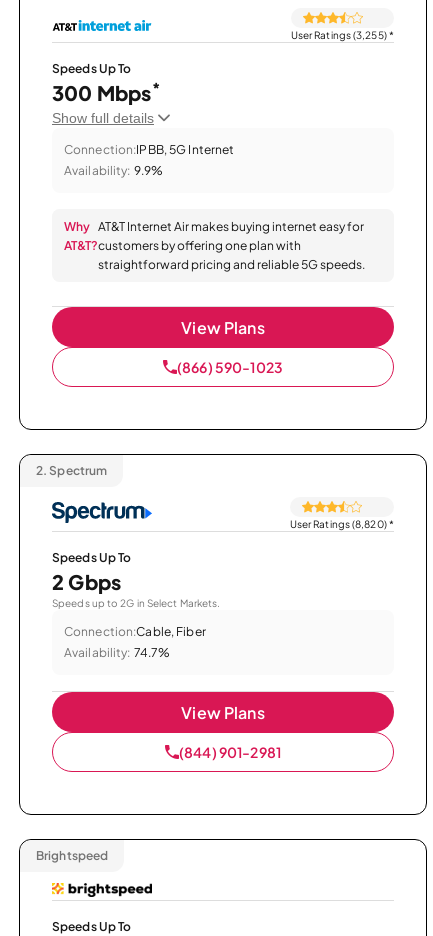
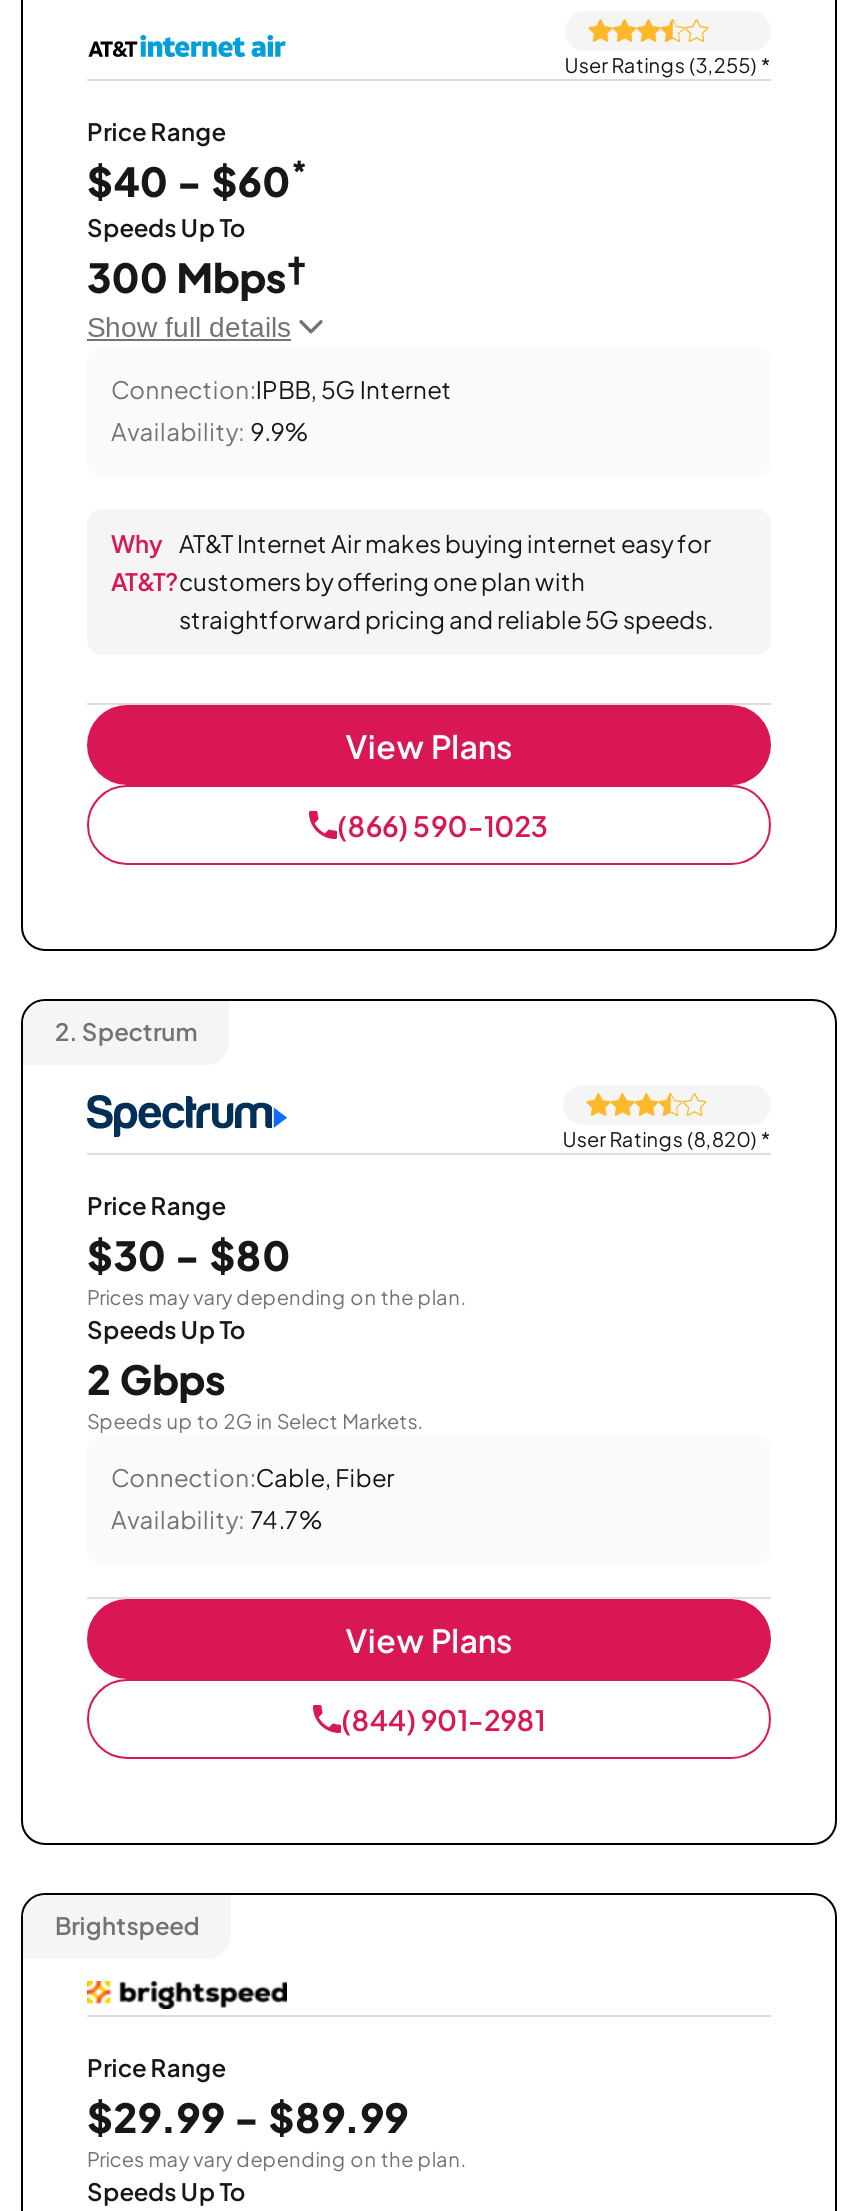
none -> [87,117,307,205] Price Range | $40 - $60*
[52,77,160,105] 300 Mbps* -> [87,246,307,301] 300 Mbps†
none -> [87,1191,467,1309] Price Range | $30 - $80 | Prices may vary depending on the plan.
none -> [87,2053,467,2171] Price Range | $29.99 - $89.99 | Prices may vary depending on the plan.

